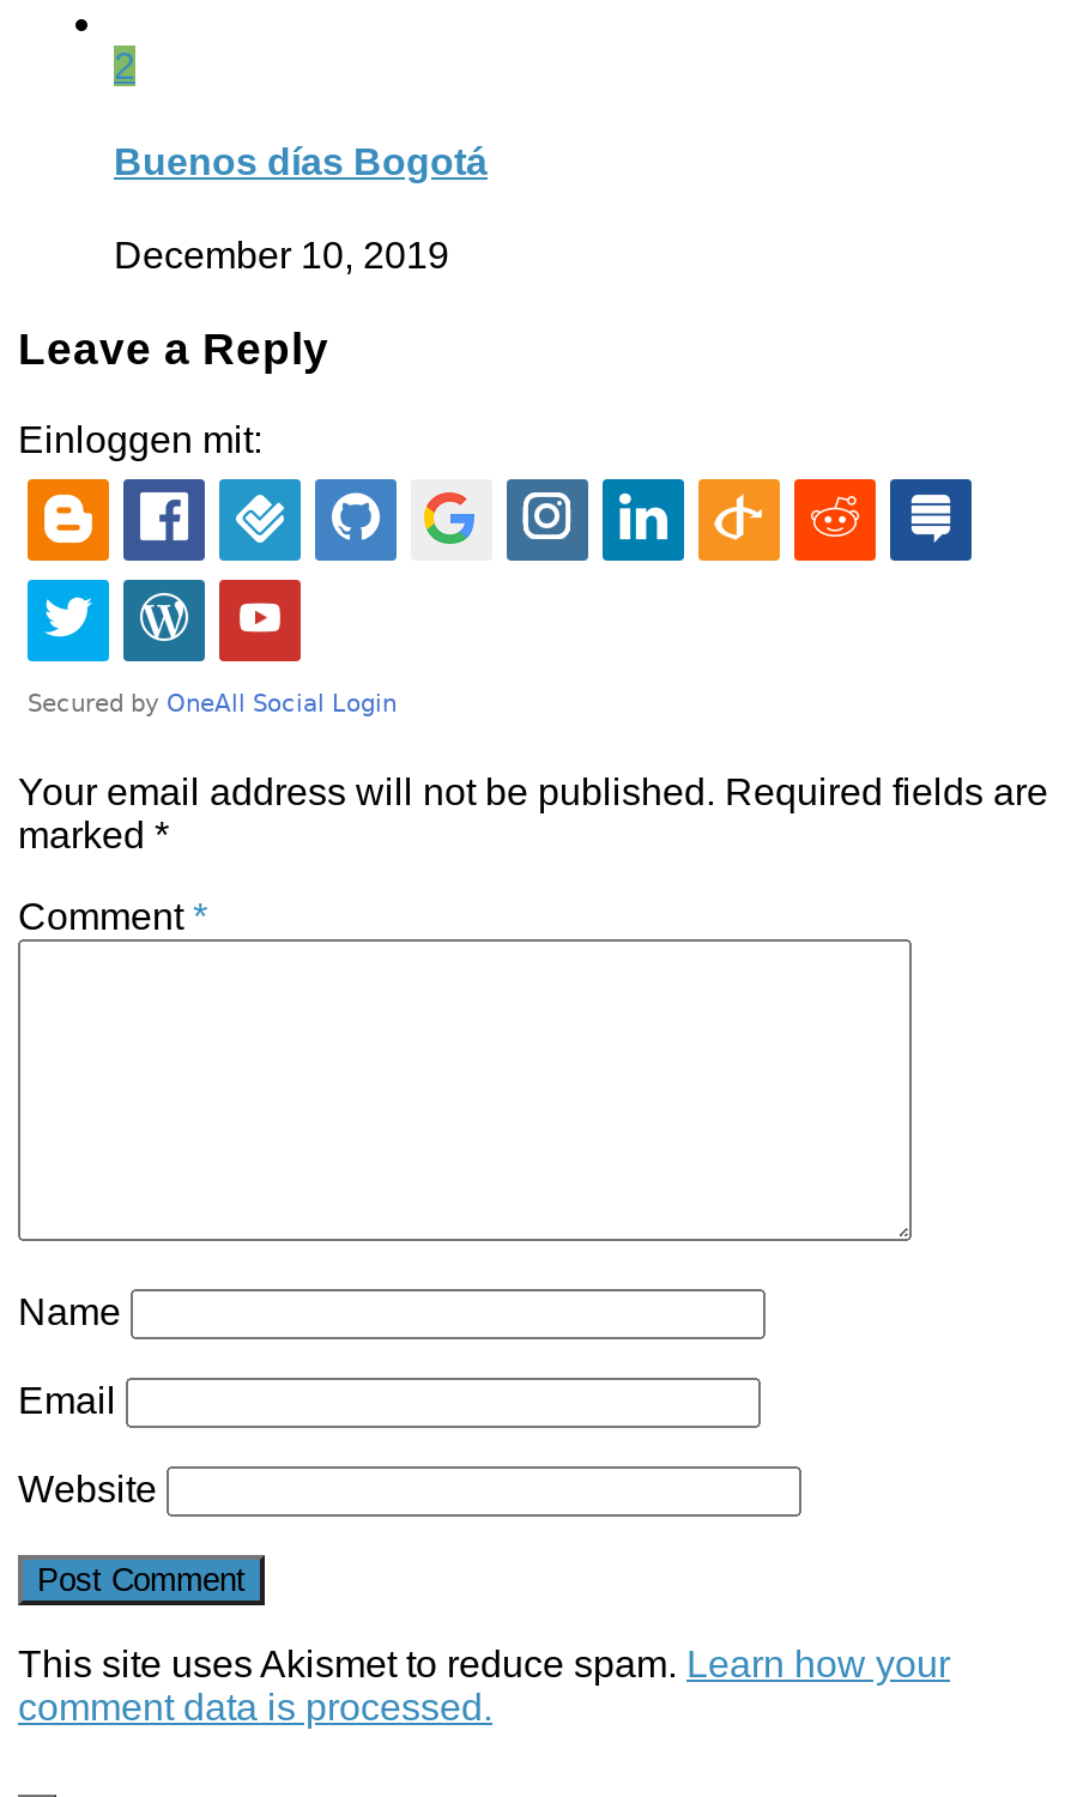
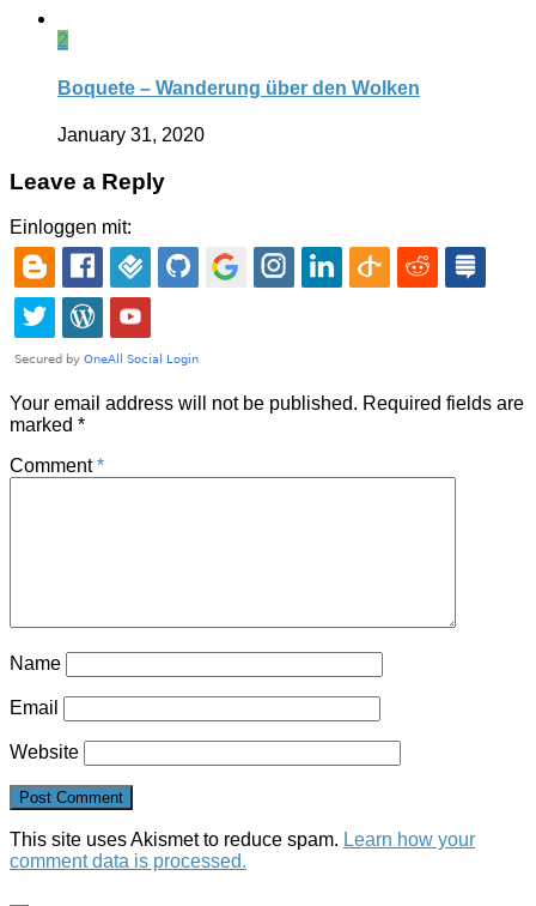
[114,140,488,181] Buenos días Bogotá -> [57,77,420,98] Boquete – Wanderung über den Wolken
[114,235,449,275] December 10, 2019 -> [57,125,205,145] January 31, 2020

